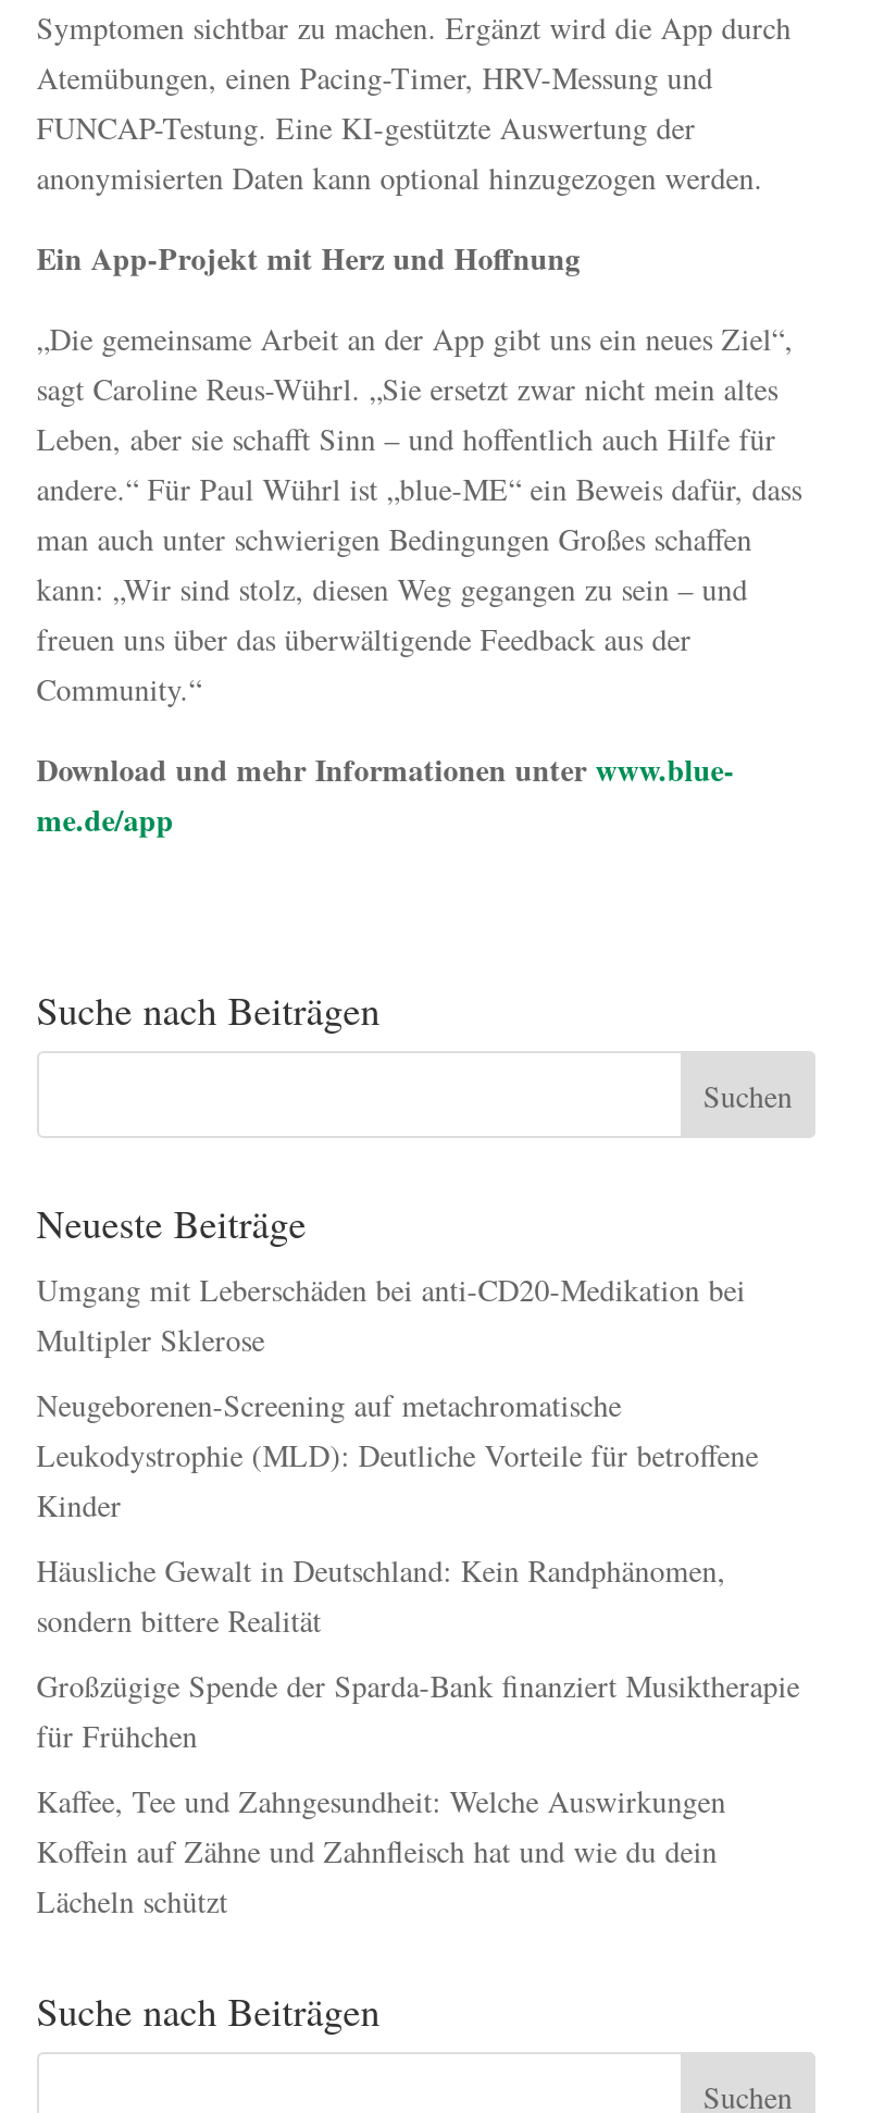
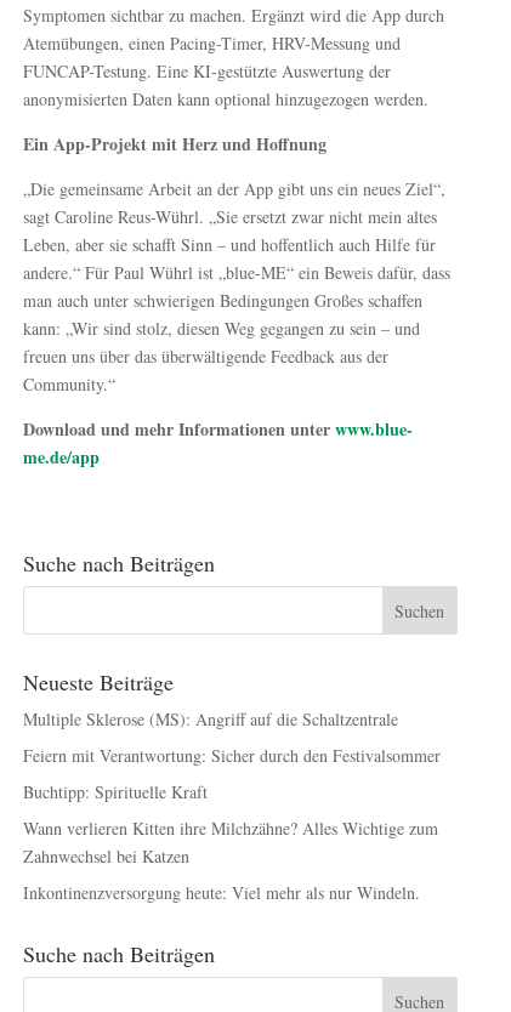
[37,1268,745,1360] Umgang mit Leberschäden bei anti-CD20-Medikation bei | Multipler Sklerose -> [23,707,398,730] Multiple Sklerose (MS): Angriff auf die Schaltzentrale
[37,1384,758,1525] Neugeborenen-Screening auf metachromatische | Leukodystrophie (MLD): Deutliche Vorteile für betroffene | Kinder -> [23,744,440,767] Feiern mit Verantwortung: Sicher durch den Festivalsommer
[37,1549,726,1641] Häusliche Gewalt in Deutschland: Kein Randphänomen, | sondern bittere Realität -> [23,780,207,803] Buchtipp: Spirituelle Kraft
[37,1665,800,1756] Großzügige Spende der Sparda-Bank finanziert Musiktherapie | für Frühchen -> [23,817,438,867] Wann verlieren Kitten ihre Milchzähne? Alles Wichtige zum | Zahnwechsel bei Katzen
[37,1780,726,1921] Kaffee, Tee und Zahngesundheit: Welche Auswirkungen | Koffein auf Zähne und Zahnfleisch hat und wie du dein | Lächeln schützt -> [23,881,420,904] Inkontinenzversorgung heute: Viel mehr als nur Windeln.

